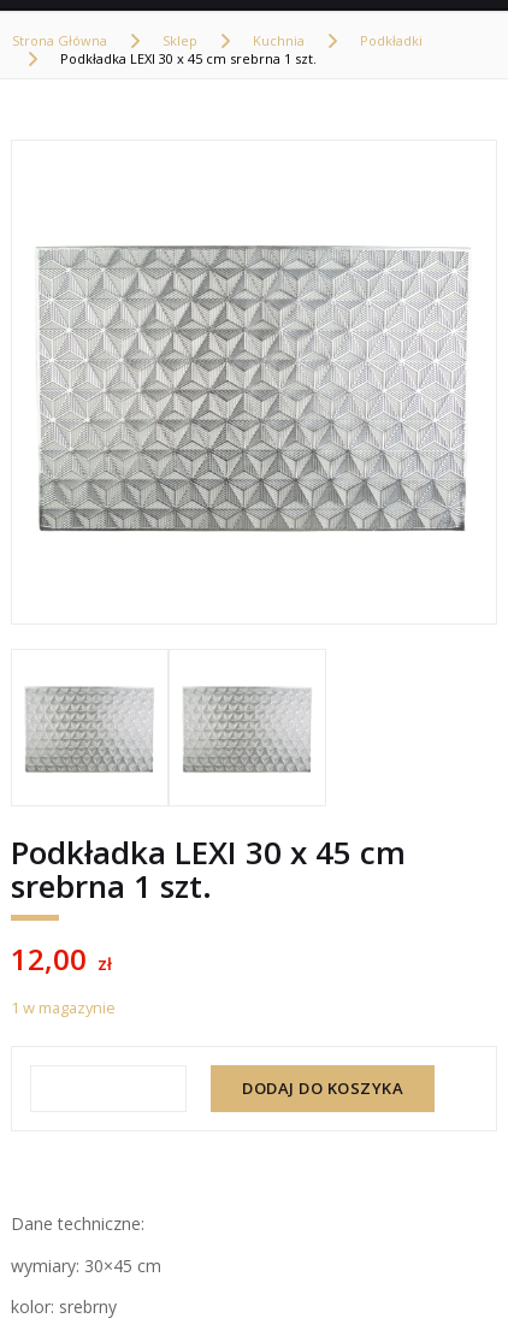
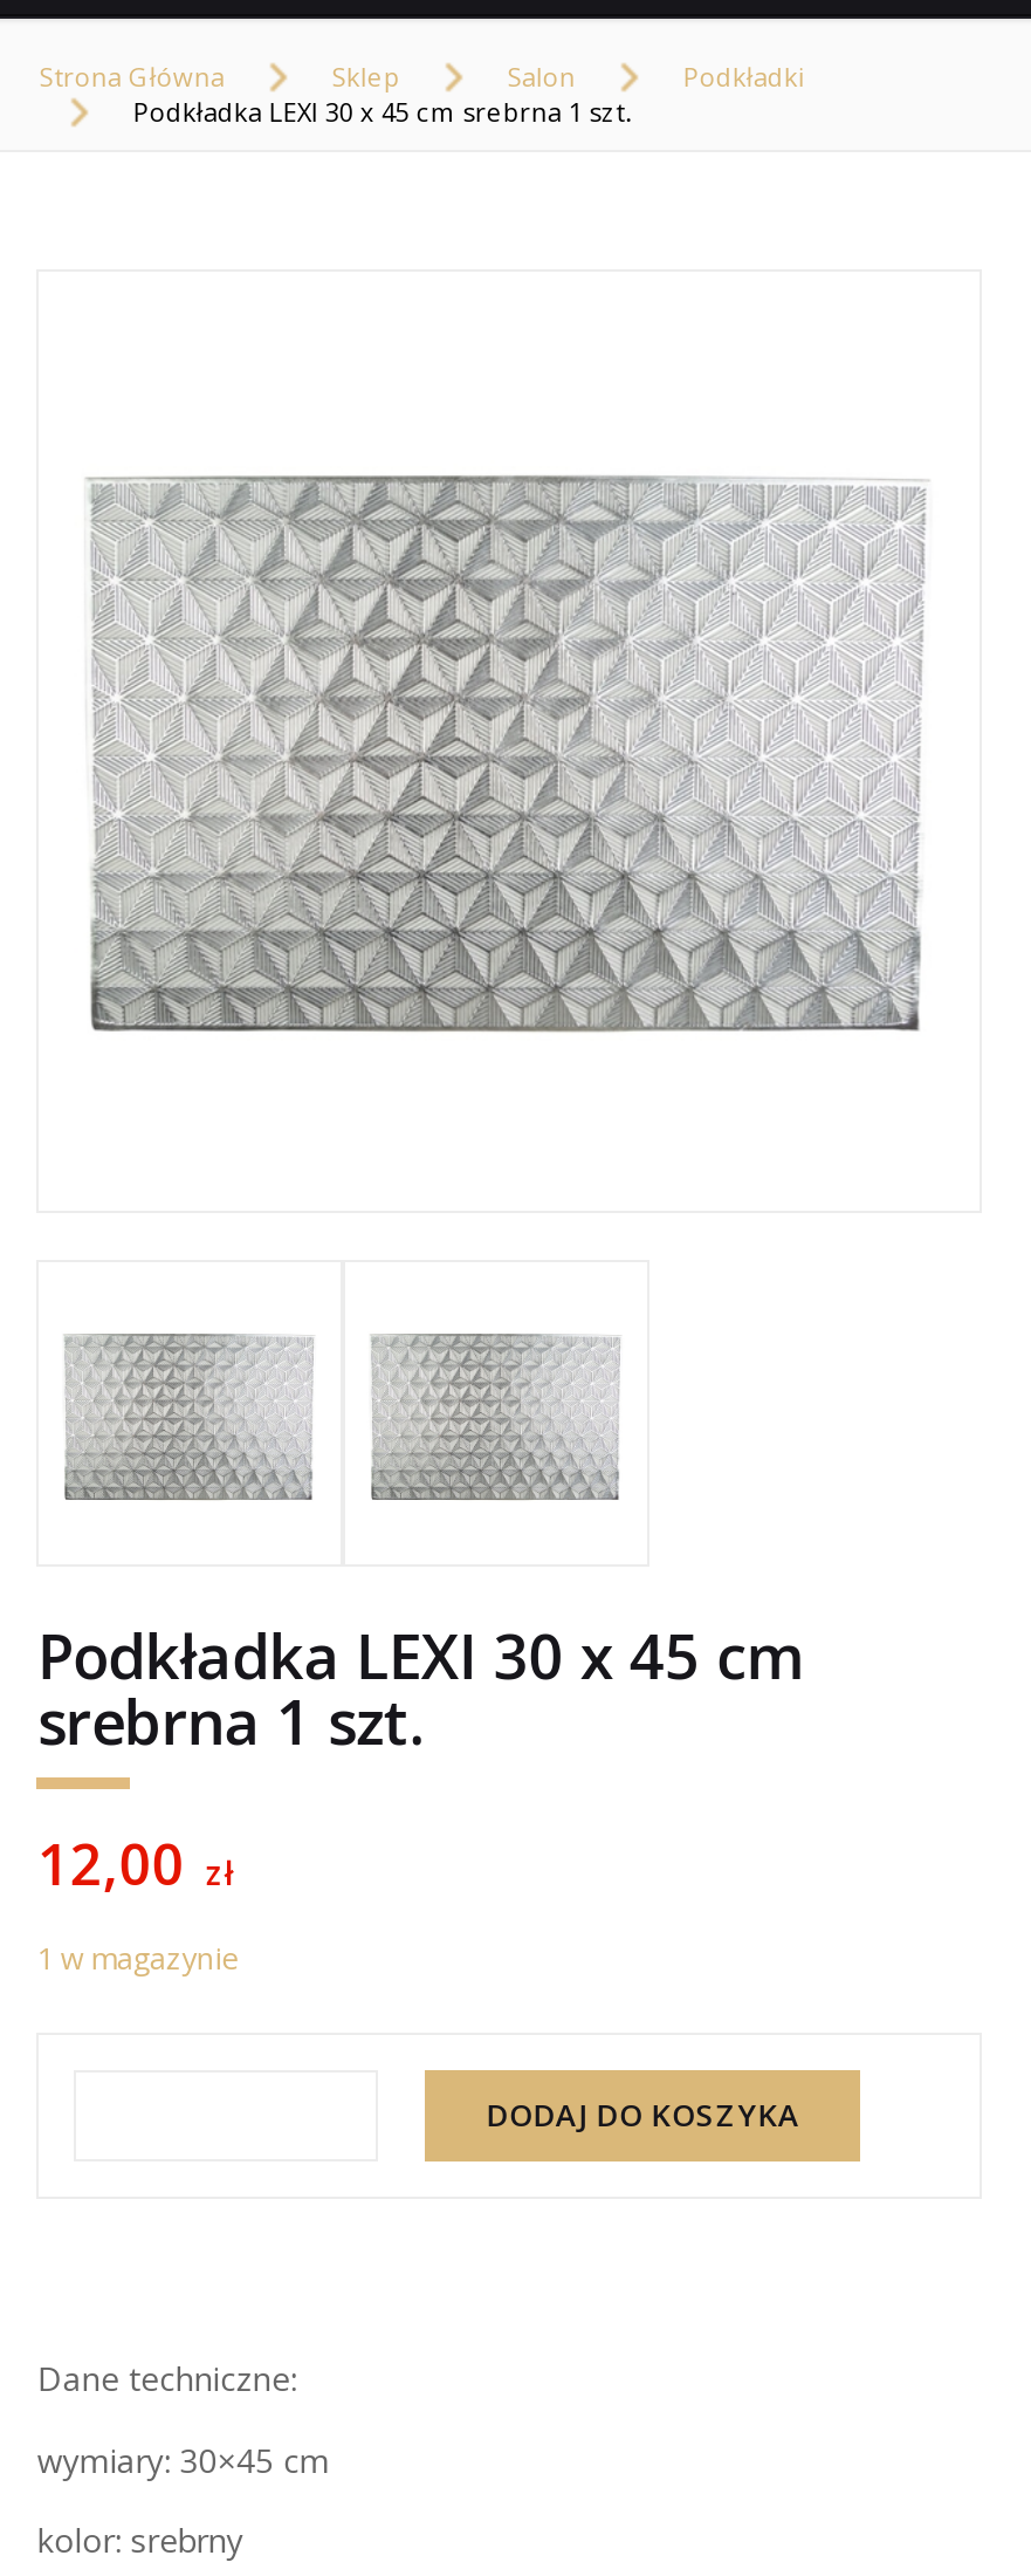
[253,31,305,49] Kuchnia -> [508,59,576,94] Salon

